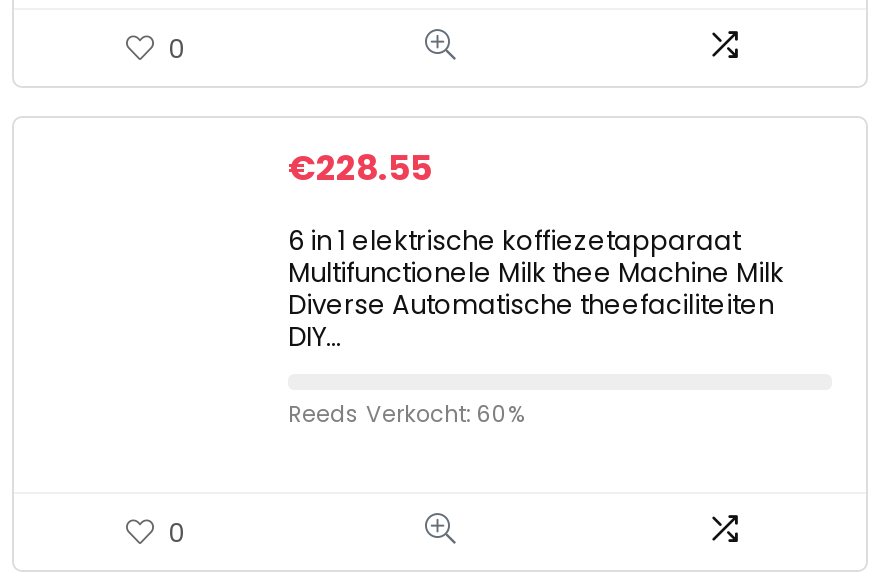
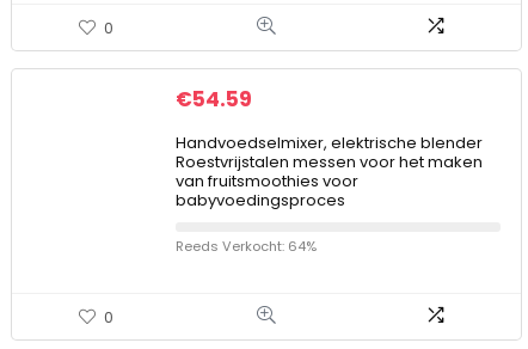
[288,144,432,192] €228.55 -> [176,85,252,114] €54.59
[288,222,784,356] 6 in 1 elektrische koffiezetapparaat | Multifunctionele Milk thee Machine Milk | Diverse Automatische theefaciliteiten | DIY… -> [176,131,483,212] Handvoedselmixer, elektrische blender | Roestvrijstalen messen voor het maken | van fruitsmoothies voor | babyvoedingsproces
[288,398,526,430] Reeds Verkocht: 60% -> [176,237,317,256] Reeds Verkocht: 64%

